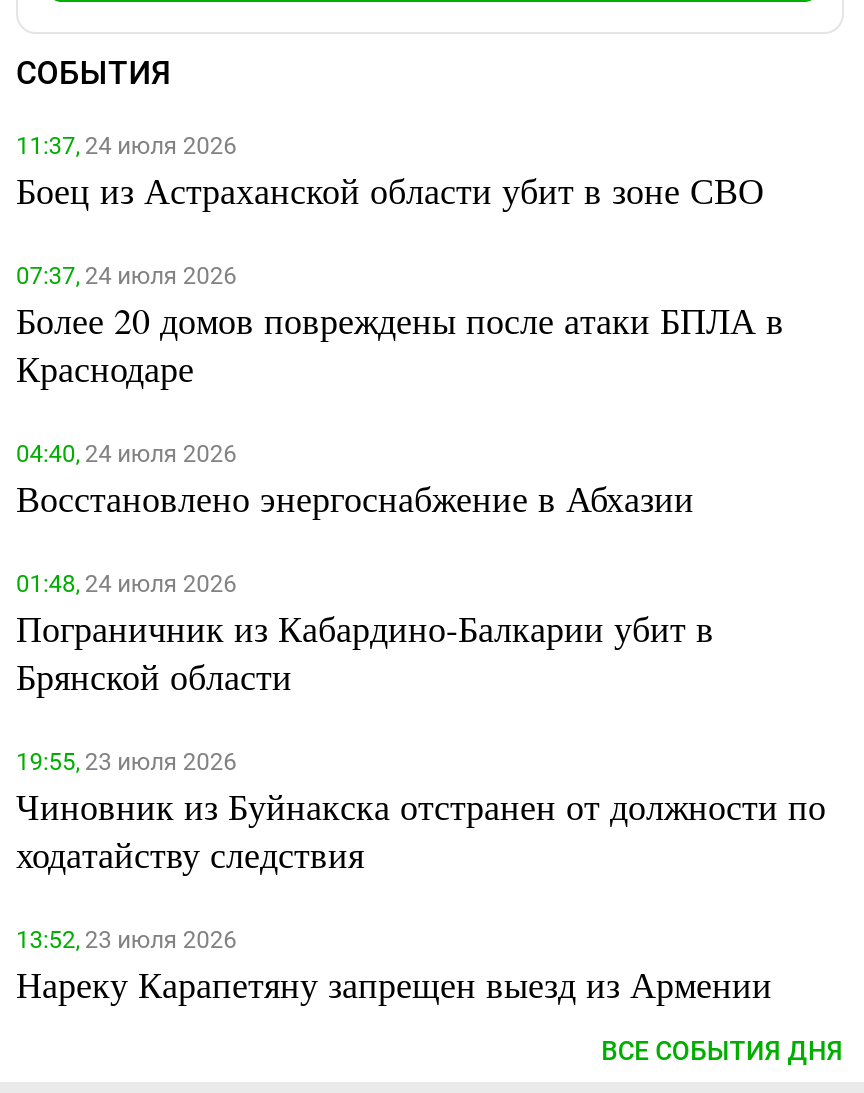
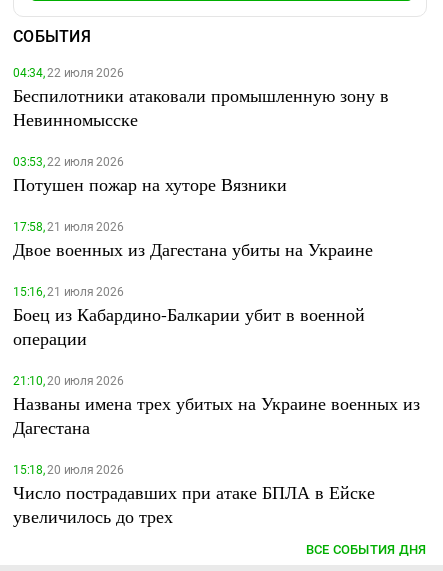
[16,132,764,214] 11:37, 24 июля 2026 | Боец из Астраханской области убит в зоне СВО -> [13,66,389,131] 04:34, 22 июля 2026 | Беспилотники атаковали промышленную зону в | Невинномысске
[16,262,784,392] 07:37, 24 июля 2026 | Более 20 домов повреждены после атаки БПЛА в | Краснодаре -> [13,155,287,196] 03:53, 22 июля 2026 | Потушен пожар на хуторе Вязники
[16,440,694,522] 04:40, 24 июля 2026 | Восстановлено энергоснабжение в Абхазии -> [13,220,373,261] 17:58, 21 июля 2026 | Двое военных из Дагестана убиты на Украине
[16,570,714,700] 01:48, 24 июля 2026 | Пограничник из Кабардино-Балкарии убит в | Брянской области -> [13,285,365,350] 15:16, 21 июля 2026 | Боец из Кабардино-Балкарии убит в военной | операции
[16,748,826,878] 19:55, 23 июля 2026 | Чиновник из Буйнакска отстранен от должности по | ходатайству следствия -> [13,374,420,439] 21:10, 20 июля 2026 | Названы имена трех убитых на Украине военных из | Дагестана
[16,926,772,1008] 13:52, 23 июля 2026 | Нареку Карапетяну запрещен выезд из Армении -> [13,463,375,528] 15:18, 20 июля 2026 | Число пострадавших при атаке БПЛА в Ейске | увеличилось до трех

